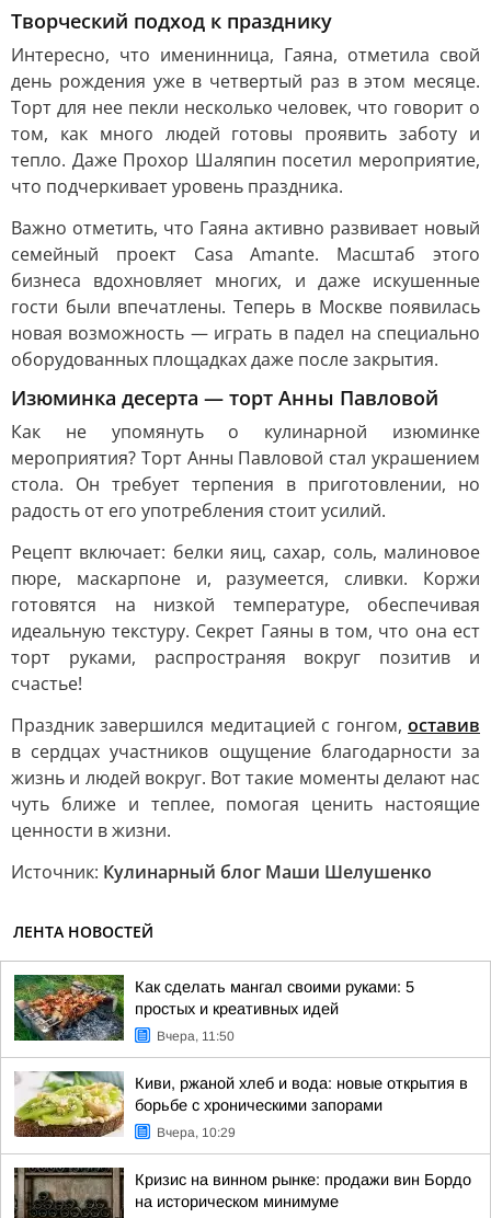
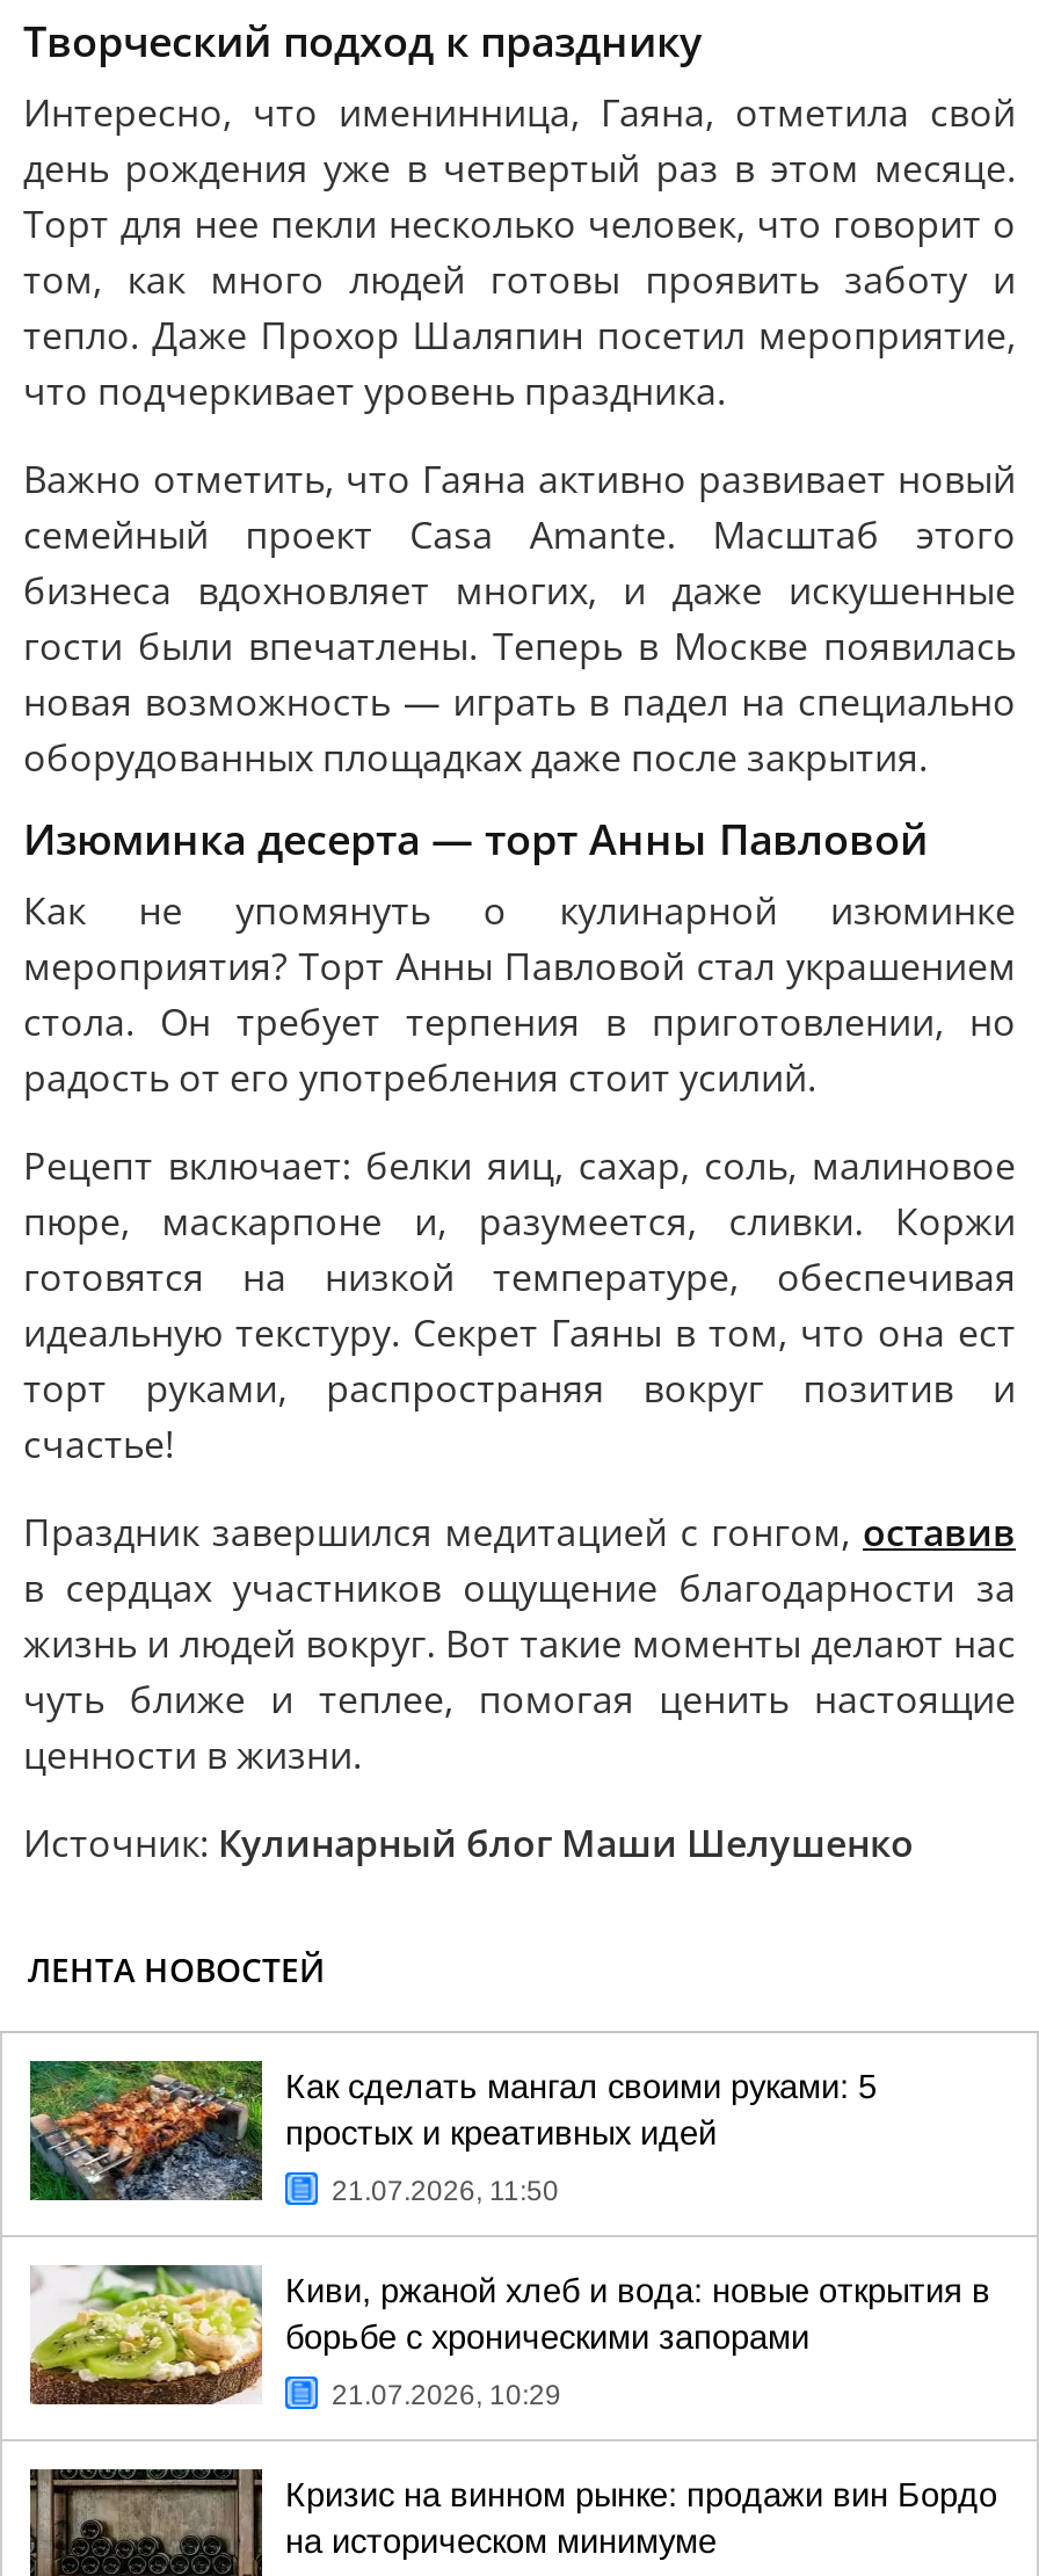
[157,1029,235,1044] Вчера, 11:50 -> [332,2175,559,2207] 21.07.2026, 11:50
[157,1125,236,1140] Вчера, 10:29 -> [332,2379,561,2411] 21.07.2026, 10:29

